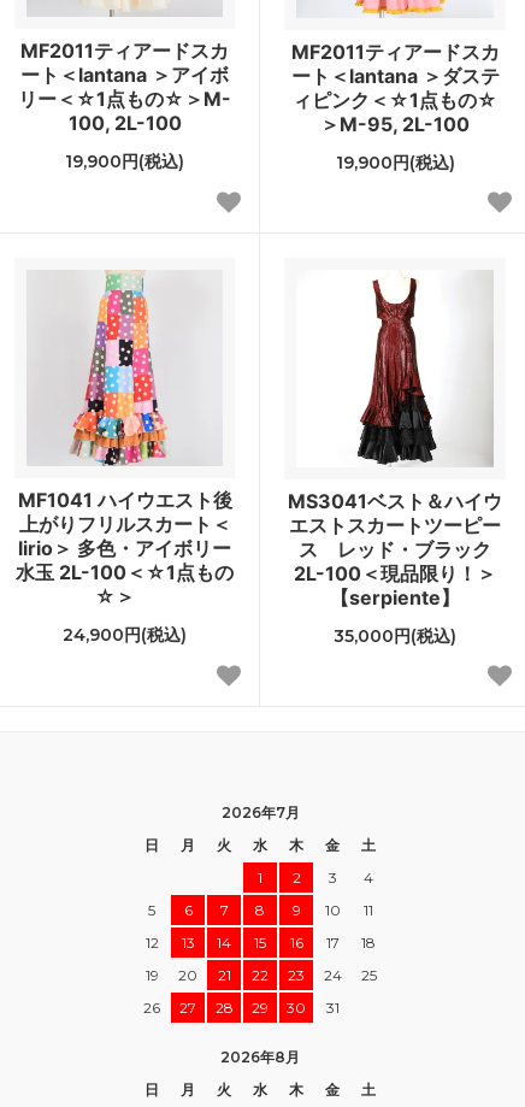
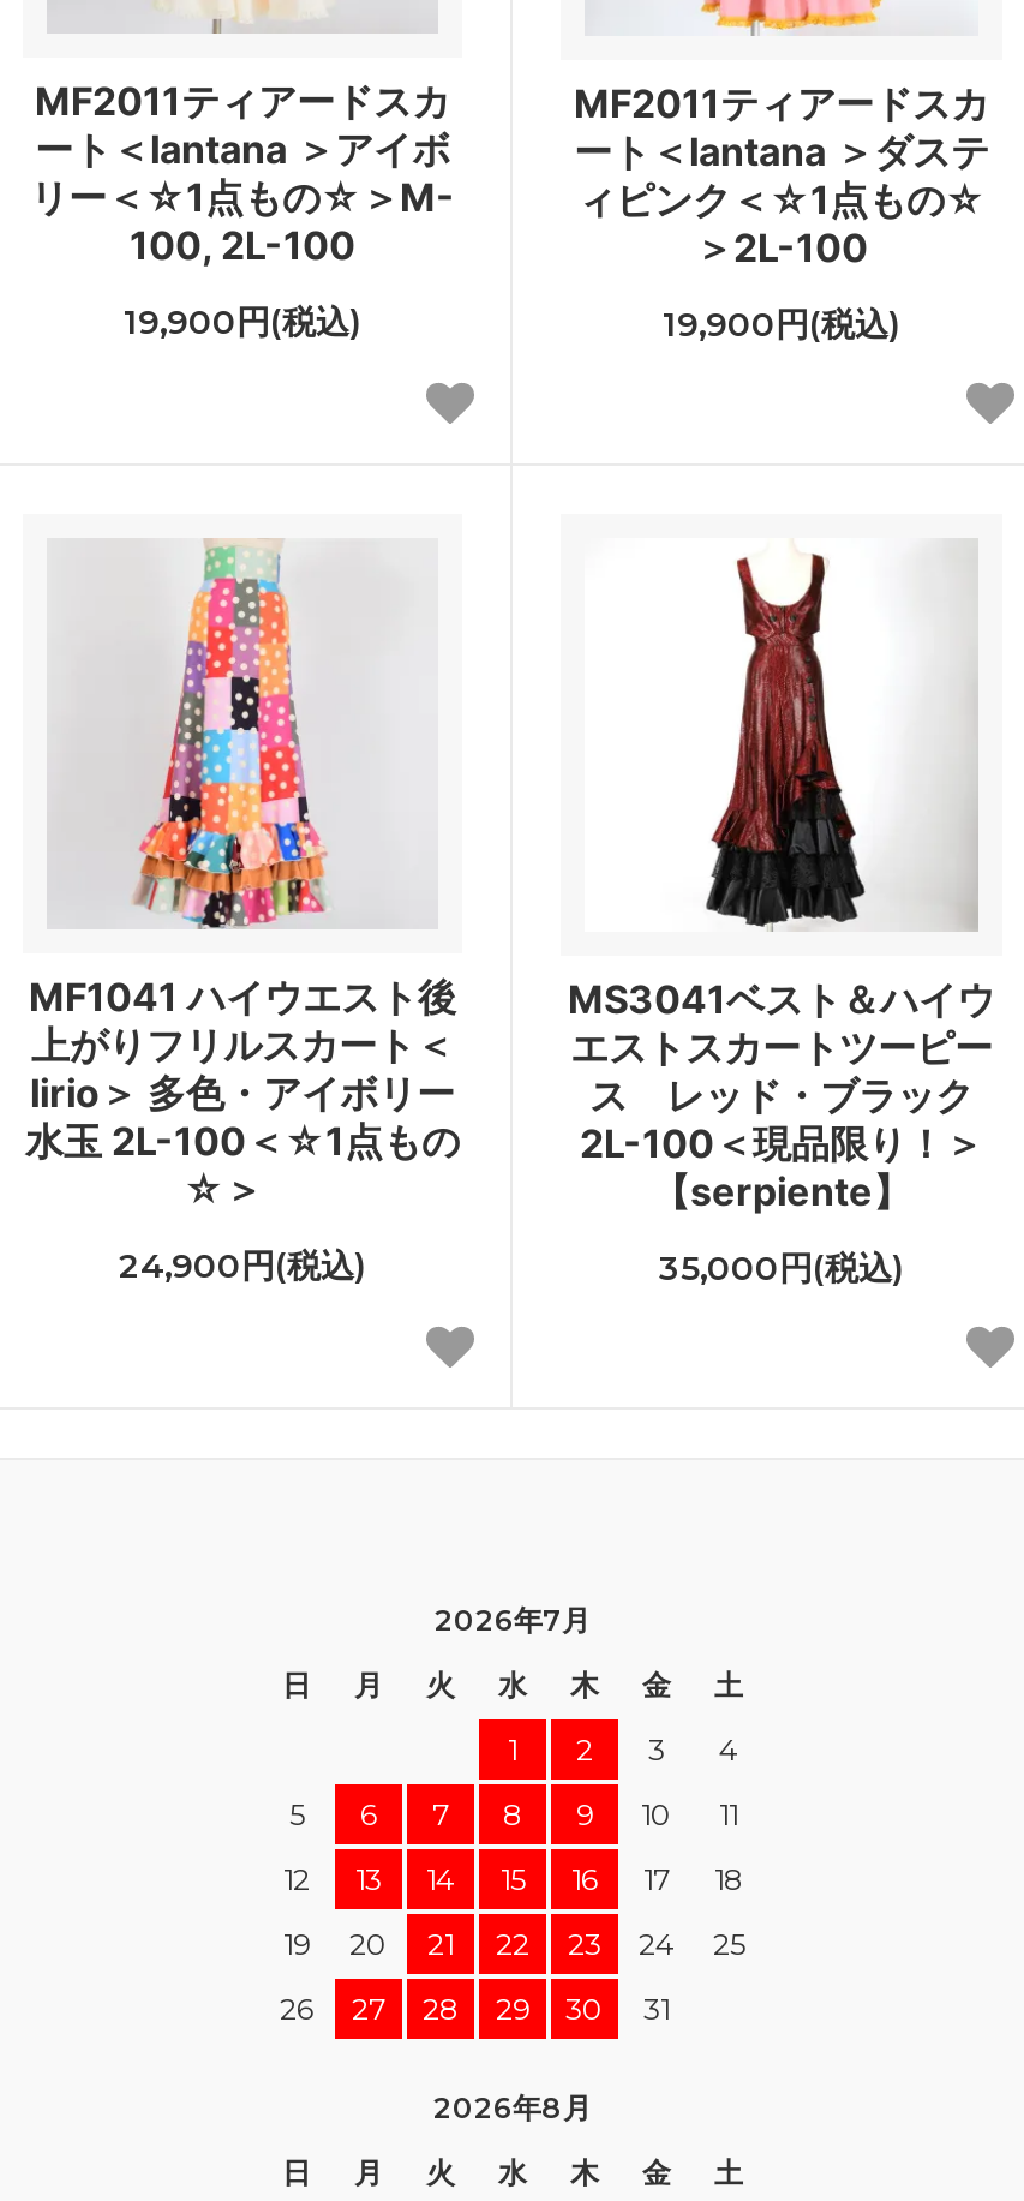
[320,112,470,136] ＞M-95, 2L-100 -> [695,223,868,271] ＞2L-100

